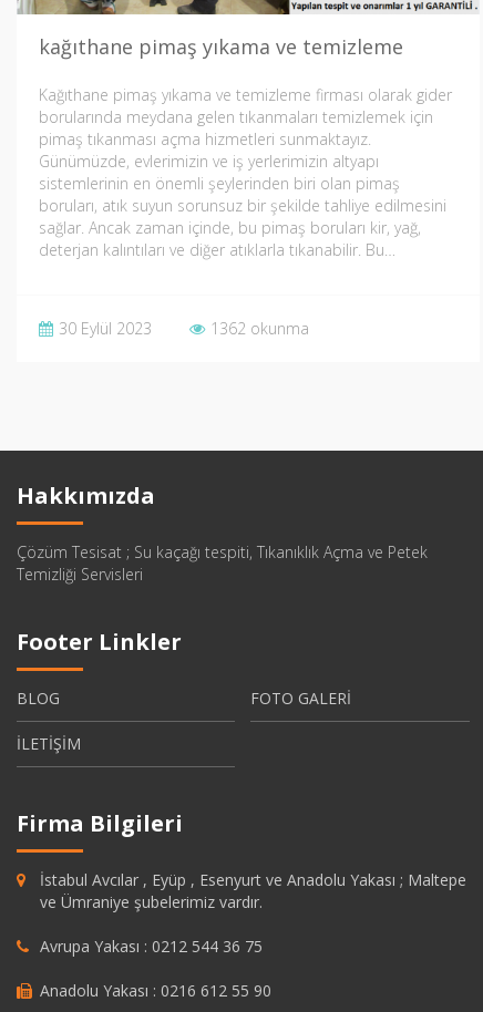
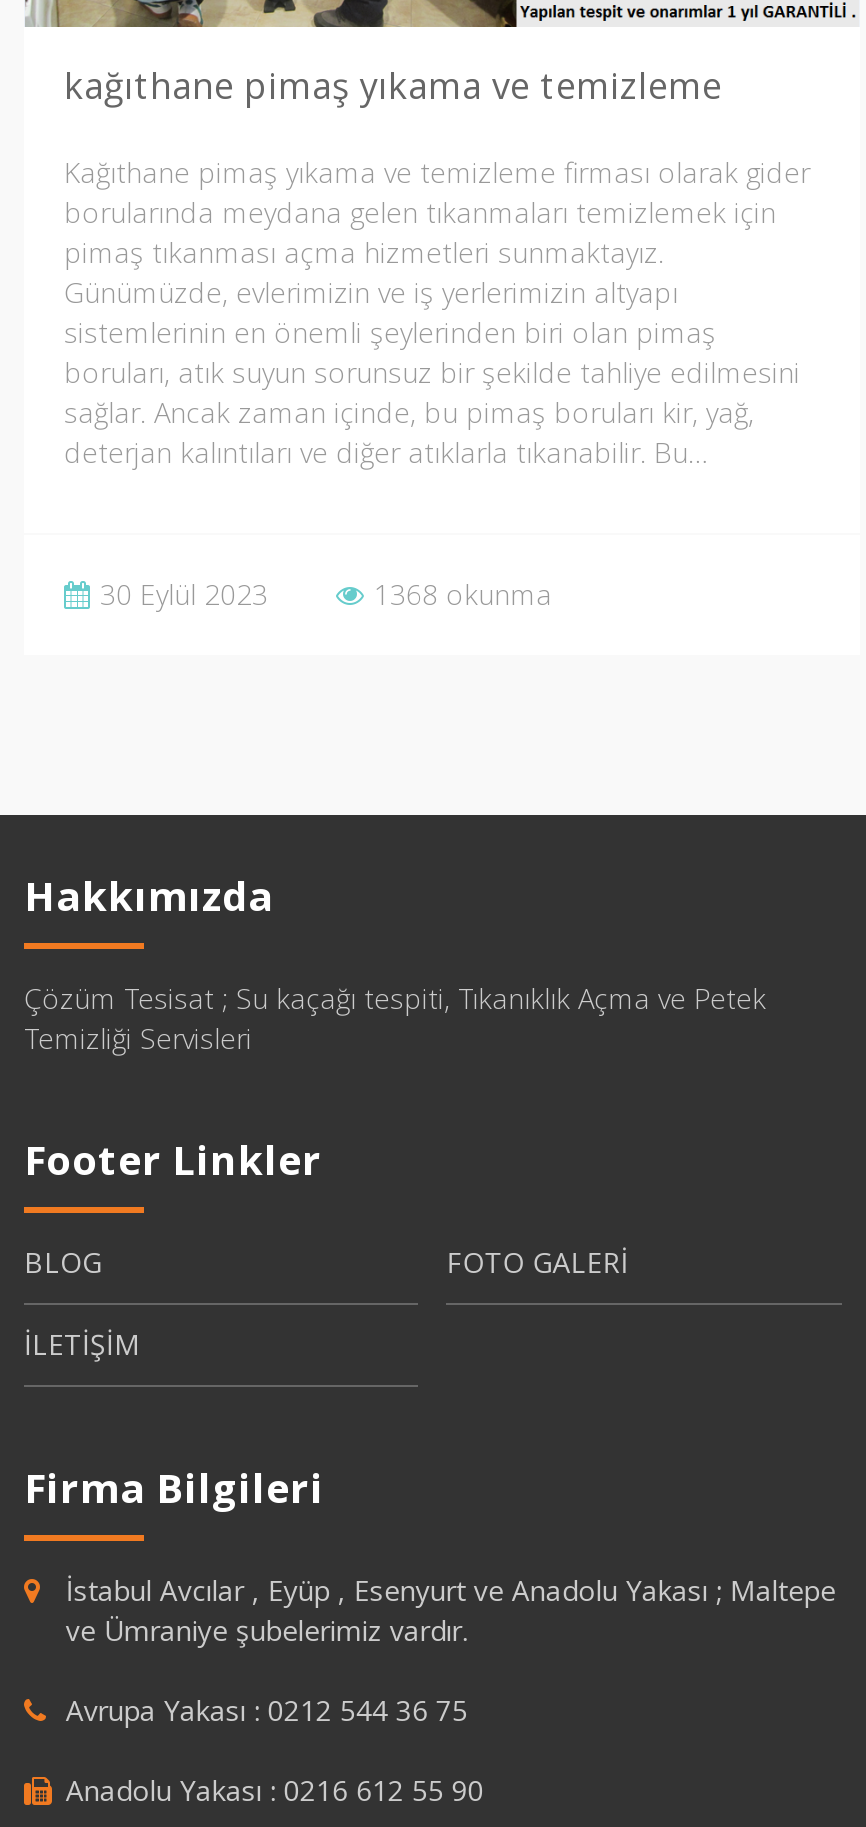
[210,318,309,339] 1362 okunma -> [374,575,552,613] 1368 okunma

